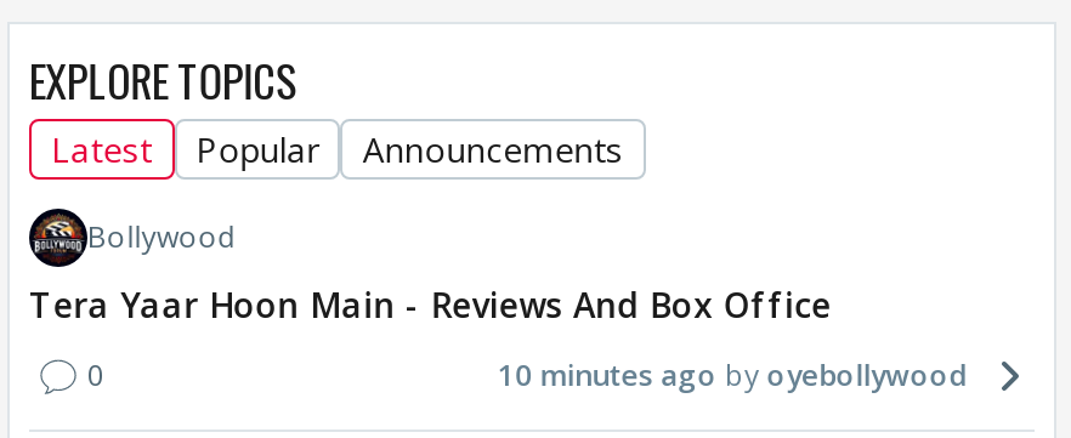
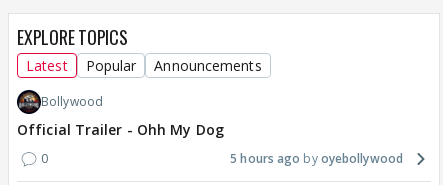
[29,281,832,327] Tera Yaar Hoon Main - Reviews And Box Office -> [17,120,224,139] Official Trailer - Ohh My Dog
[498,354,967,395] 10 minutes ago oyebollywood -> [230,150,403,167] 5 hours ago oyebollywood

